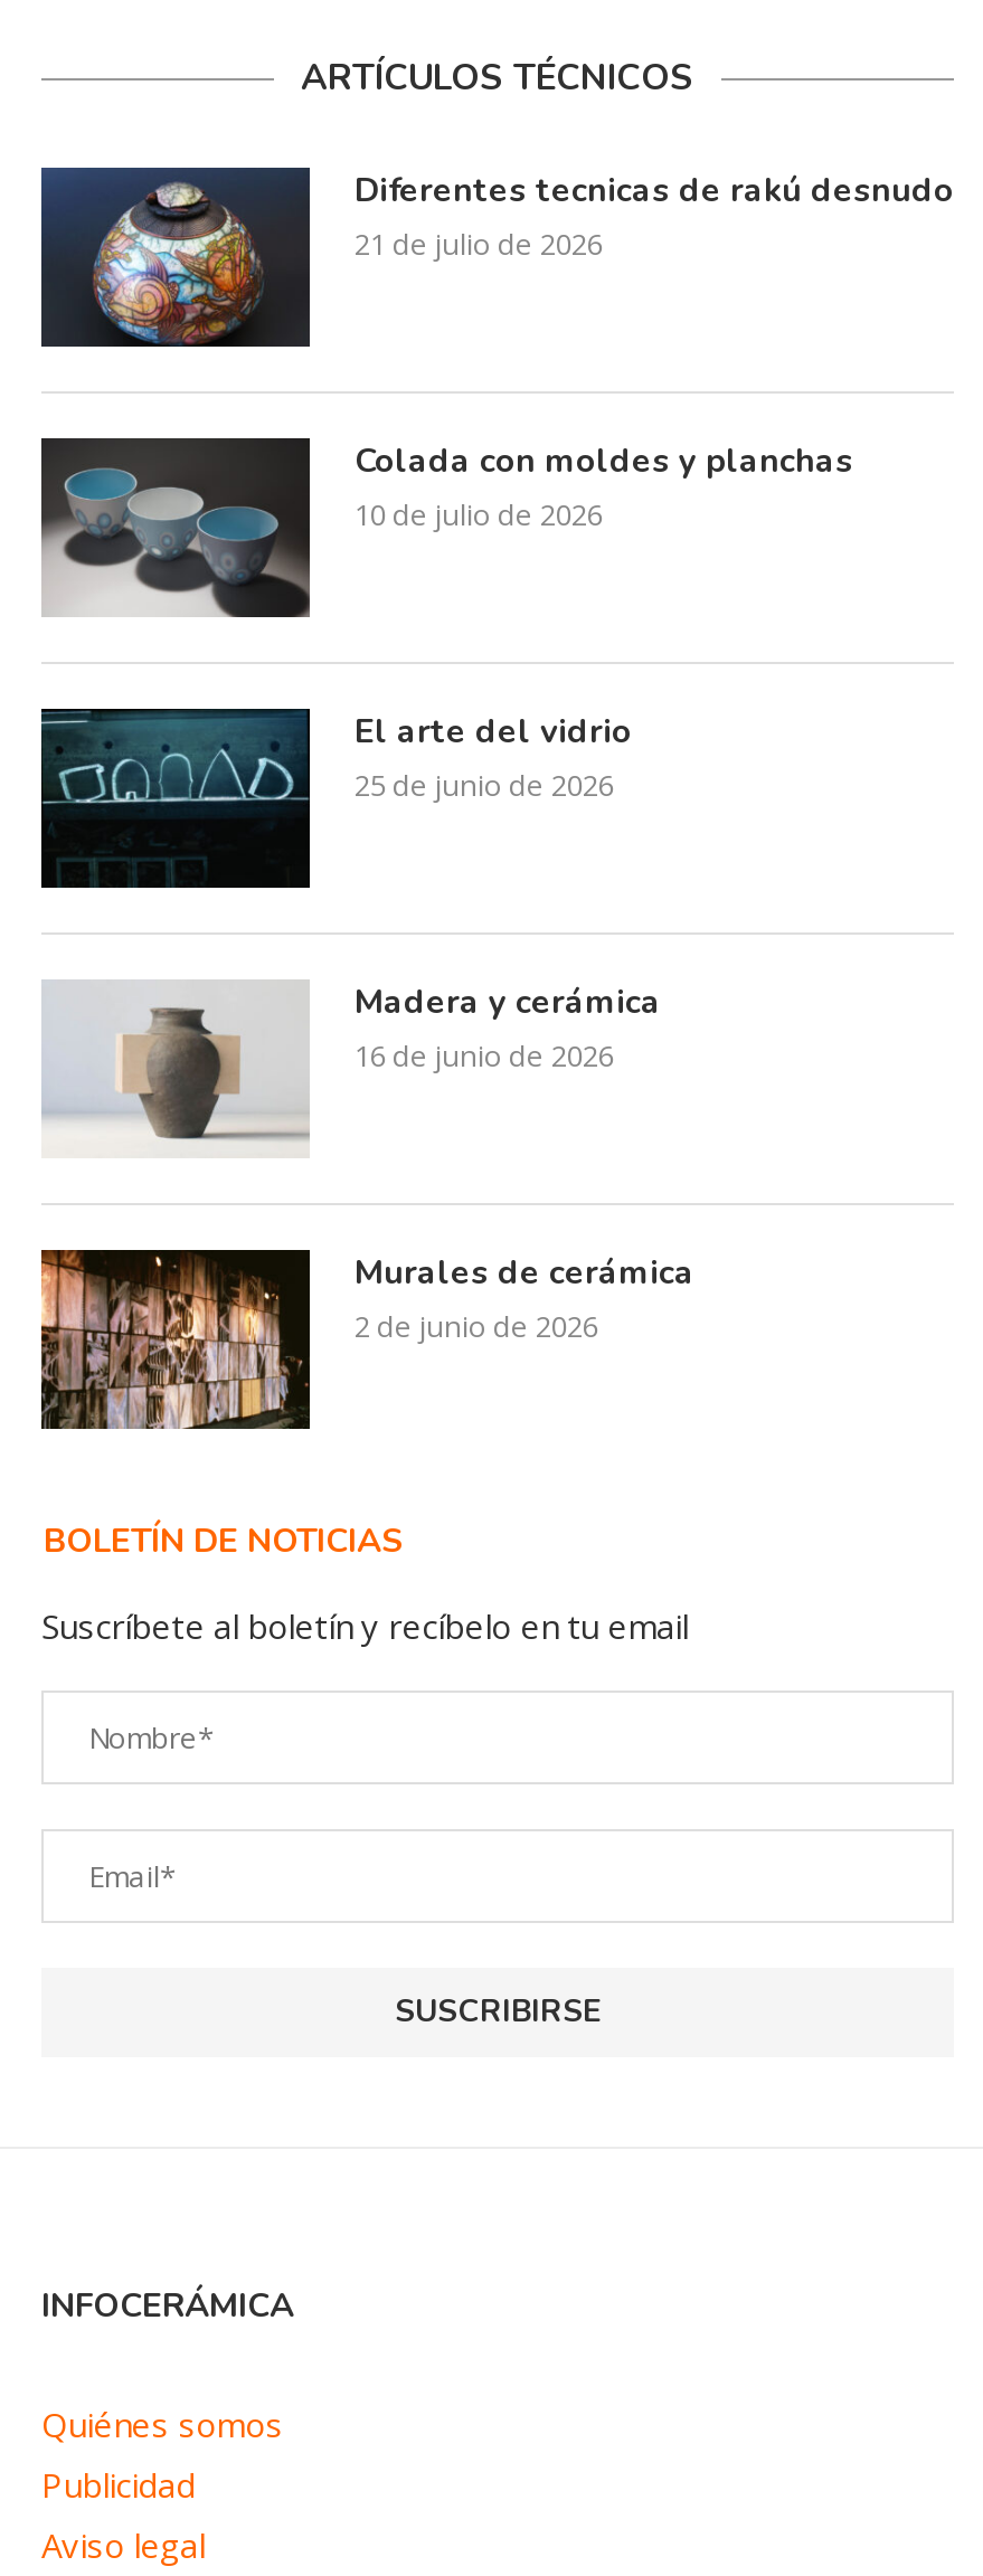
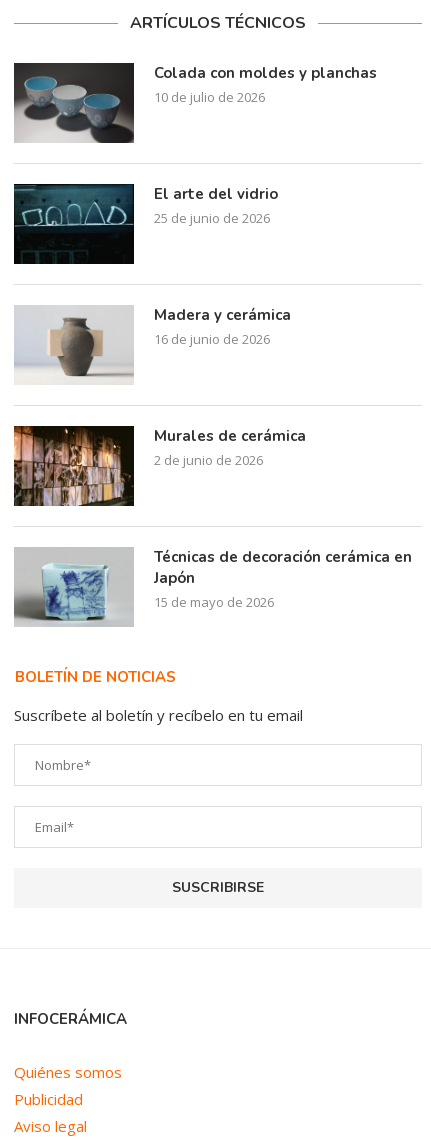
[41,168,954,349] [image] | Diferentes tecnicas de rakú desnudo | 21 de julio de 2026 -> none
moved [39,439,853,1346] -> [13,63,377,469]: [image] | Colada con moldes y planchas | 10 de julio de 2026 | ... | Murales de cerámica | 2 de junio de 2026
none -> [14,547,412,627] [image] | Técnicas de decoración cerámica en | Japón | 15 de mayo de 2026

